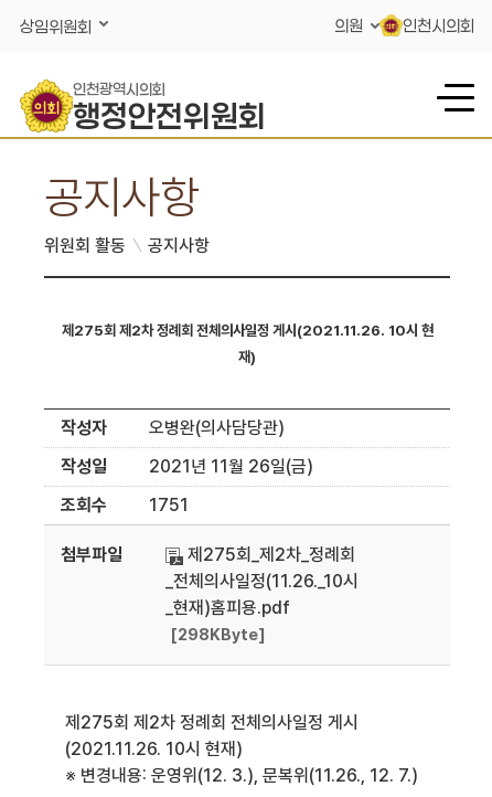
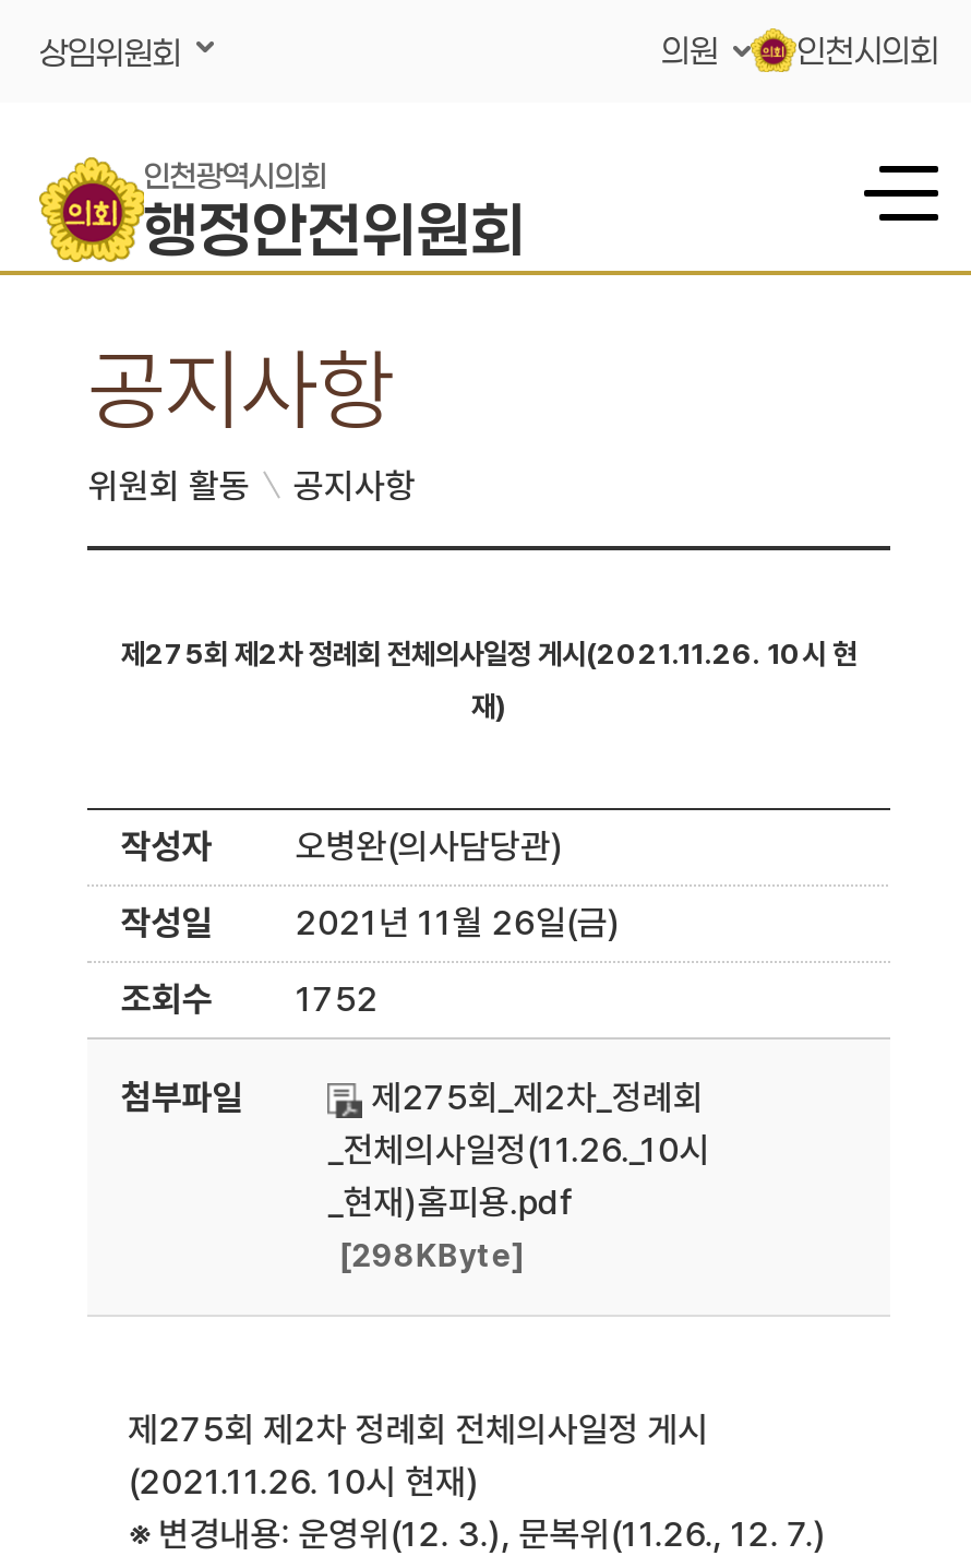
[149,495,189,516] 1751 -> [295,978,378,1020] 1752

